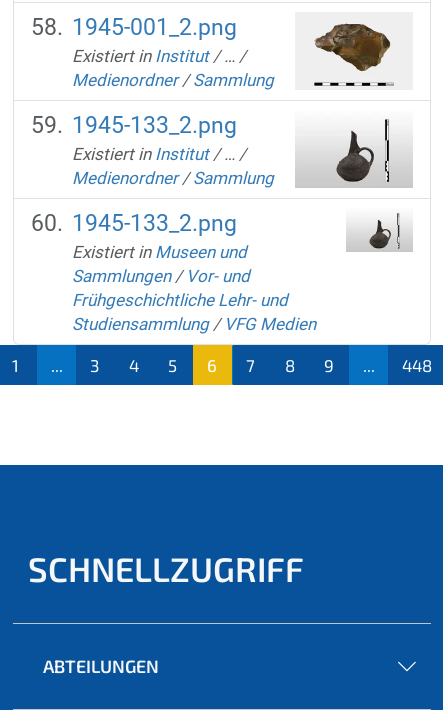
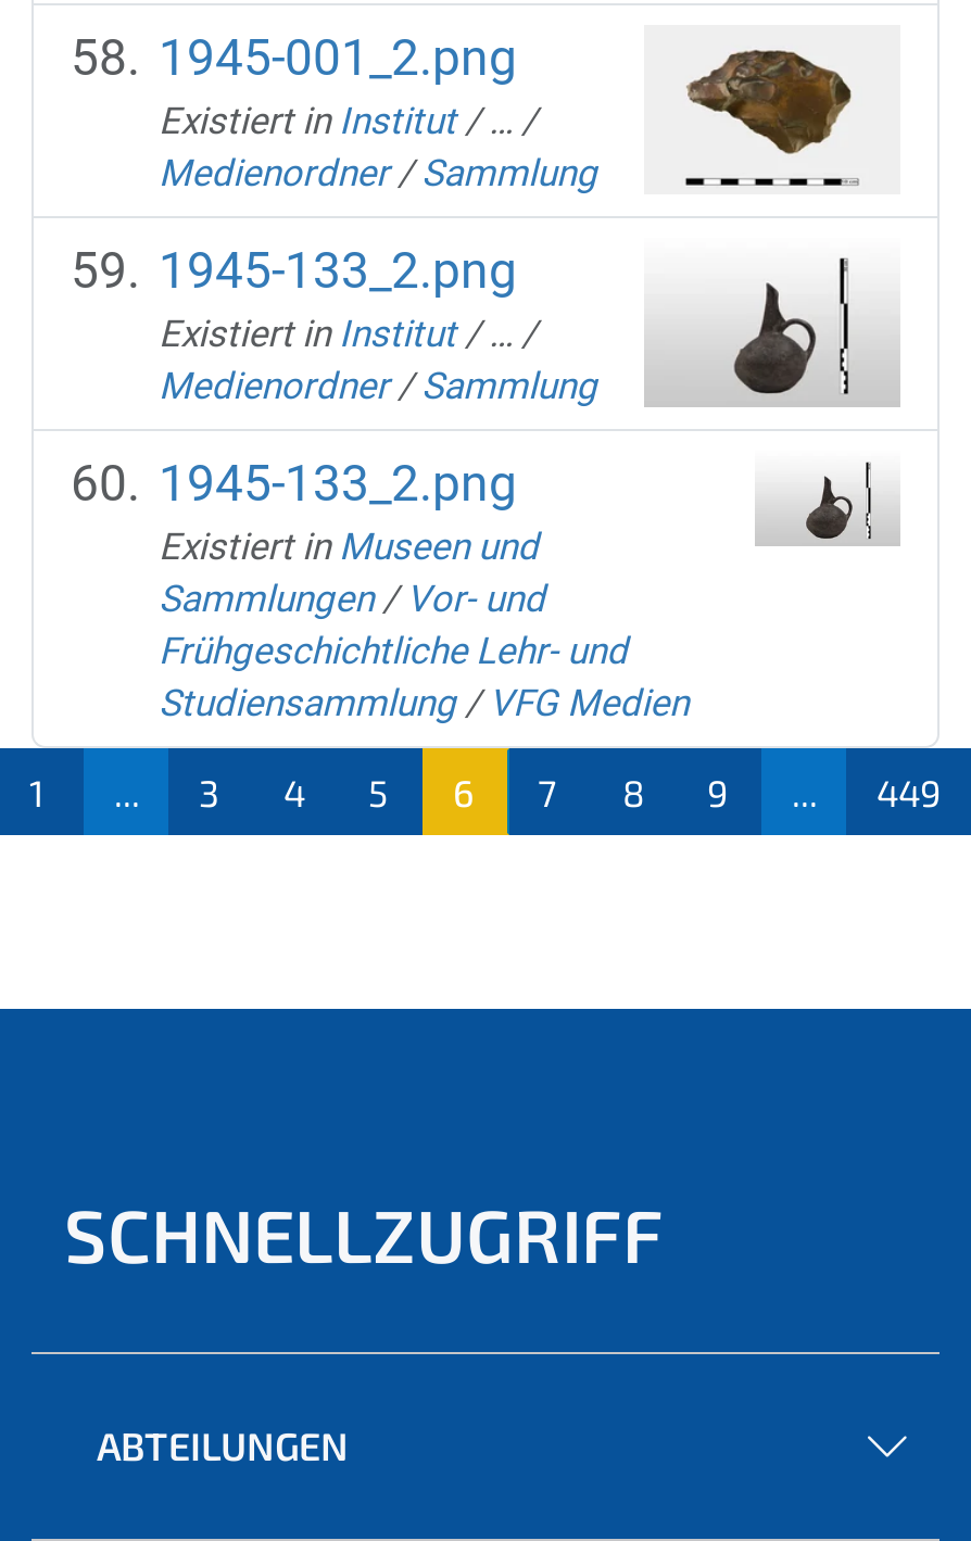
[402,355,432,375] 448 -> [877,769,942,813] 449

